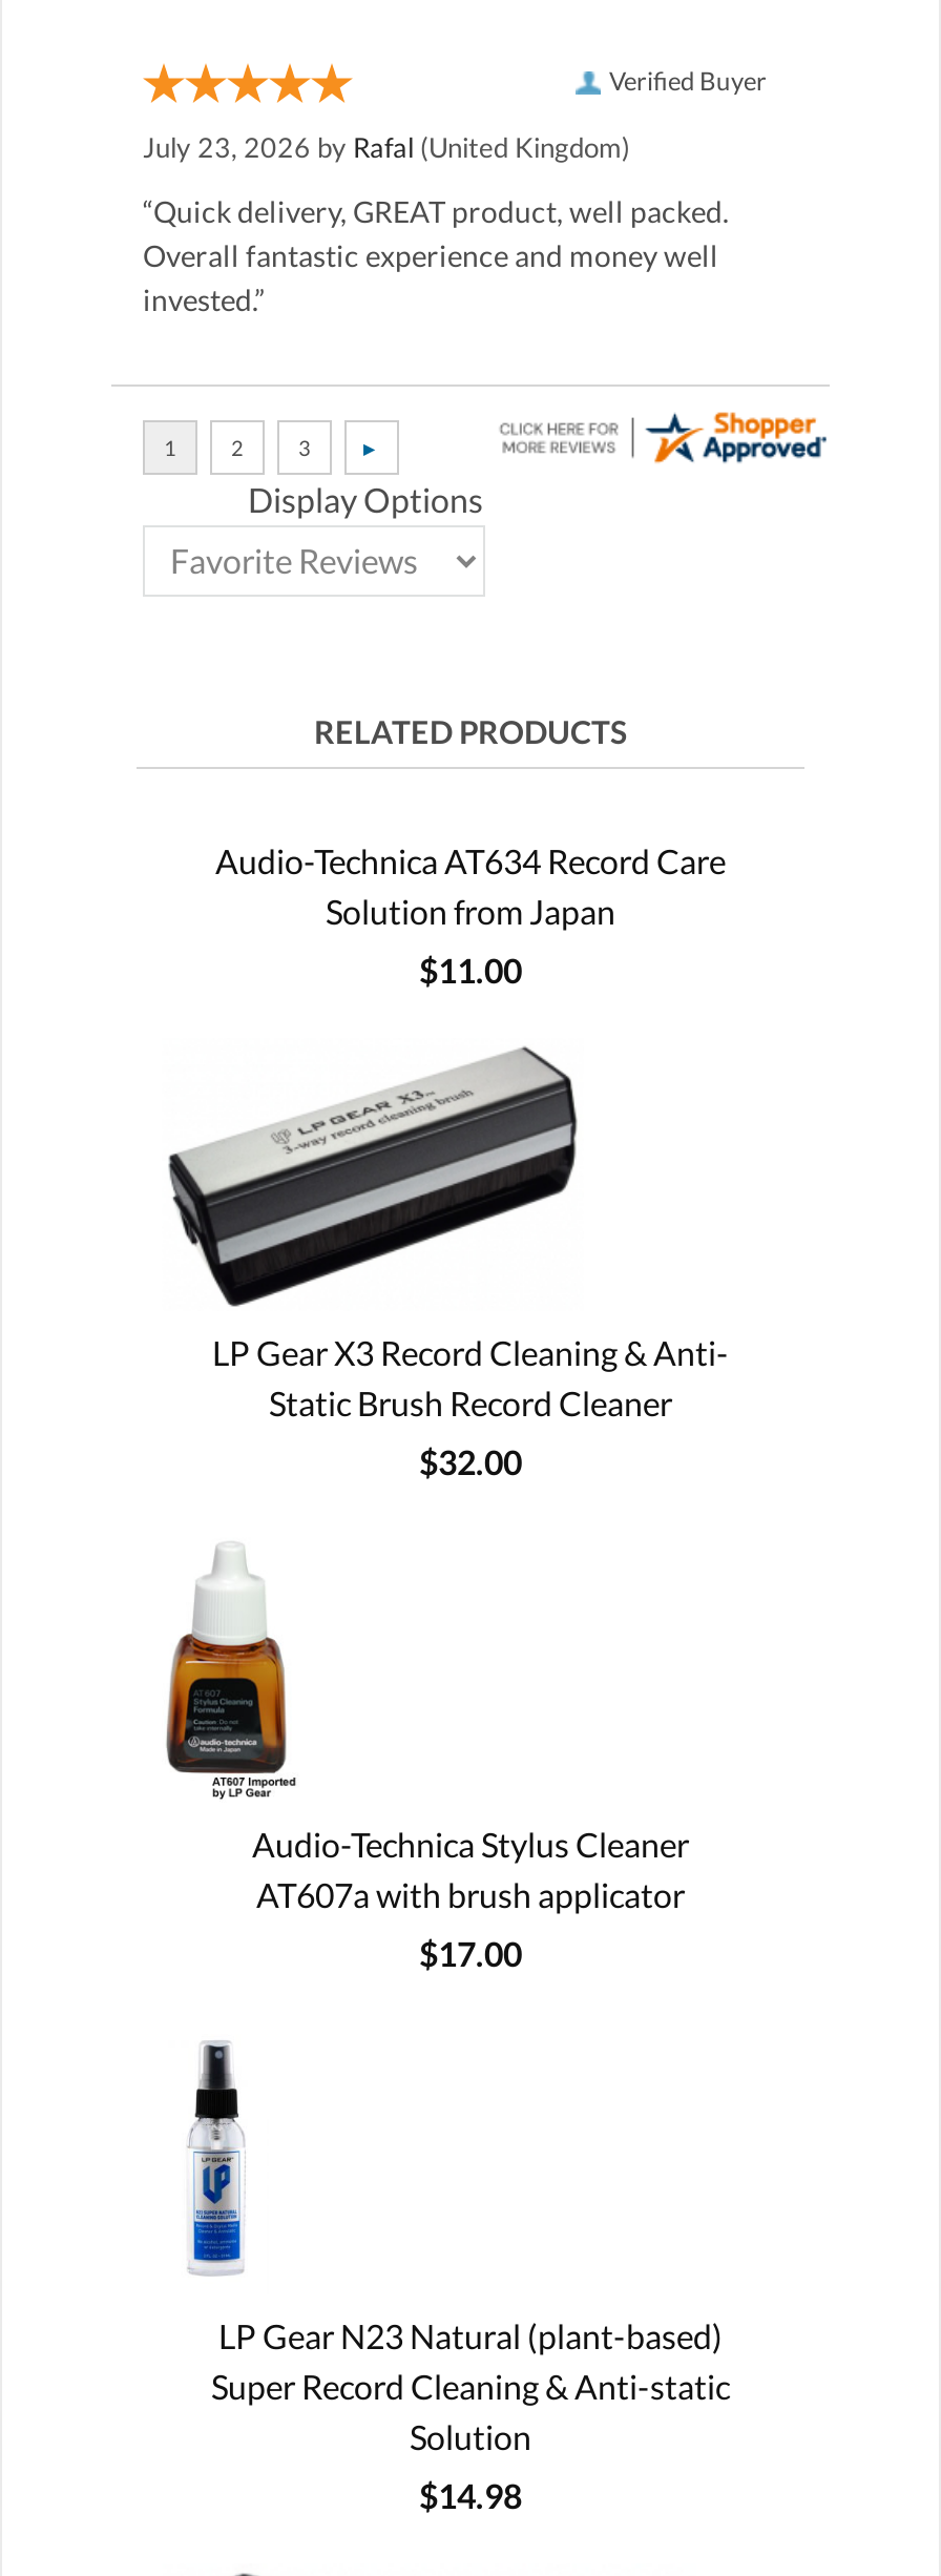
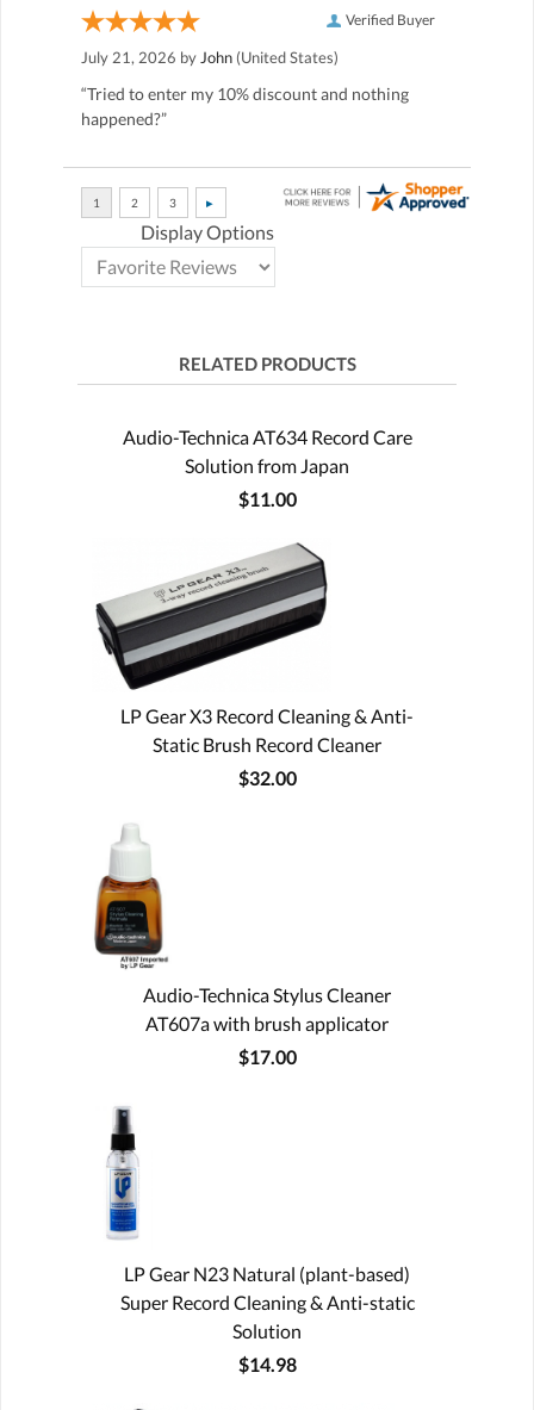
[143,129,630,163] July 23, 2026 by Rafal (United Kingdom) -> [81,47,339,66] July 21, 2026 by John (United States)
[143,192,729,316] “Quick delivery, GREAT product, well packed. | Overall fantastic experience and money well | invested.” -> [81,83,409,128] “Tried to enter my 10% discount and nothing | happened?”

